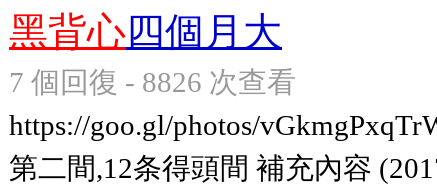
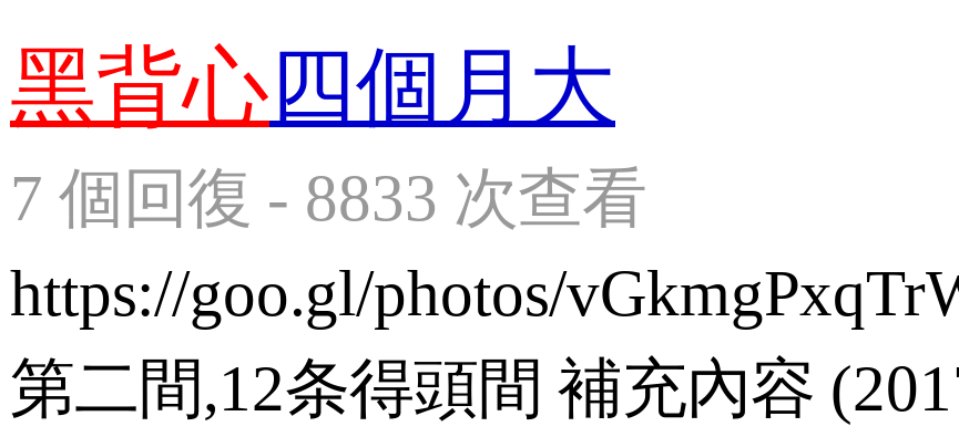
[9,66,296,98] 7 個回復 - 8826 次查看 -> [10,163,646,233] 7 個回復 - 8833 次查看

